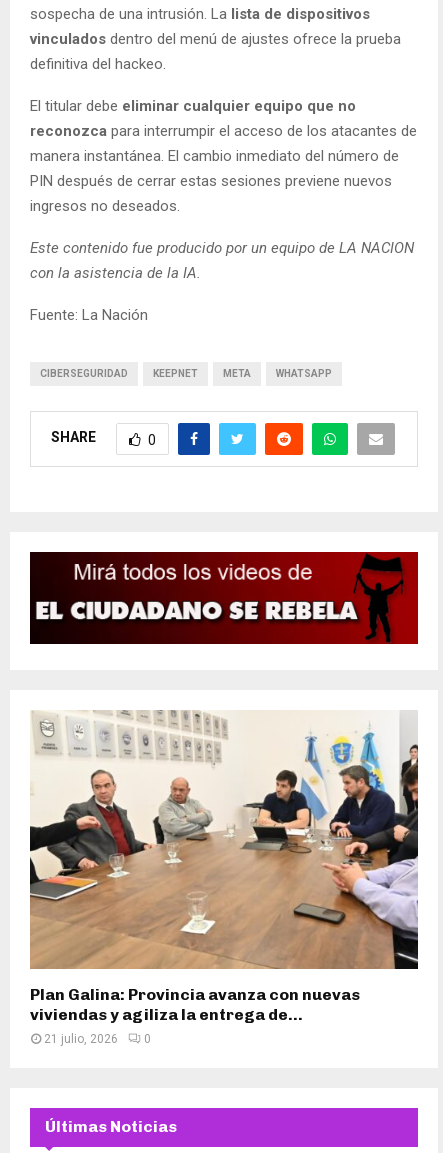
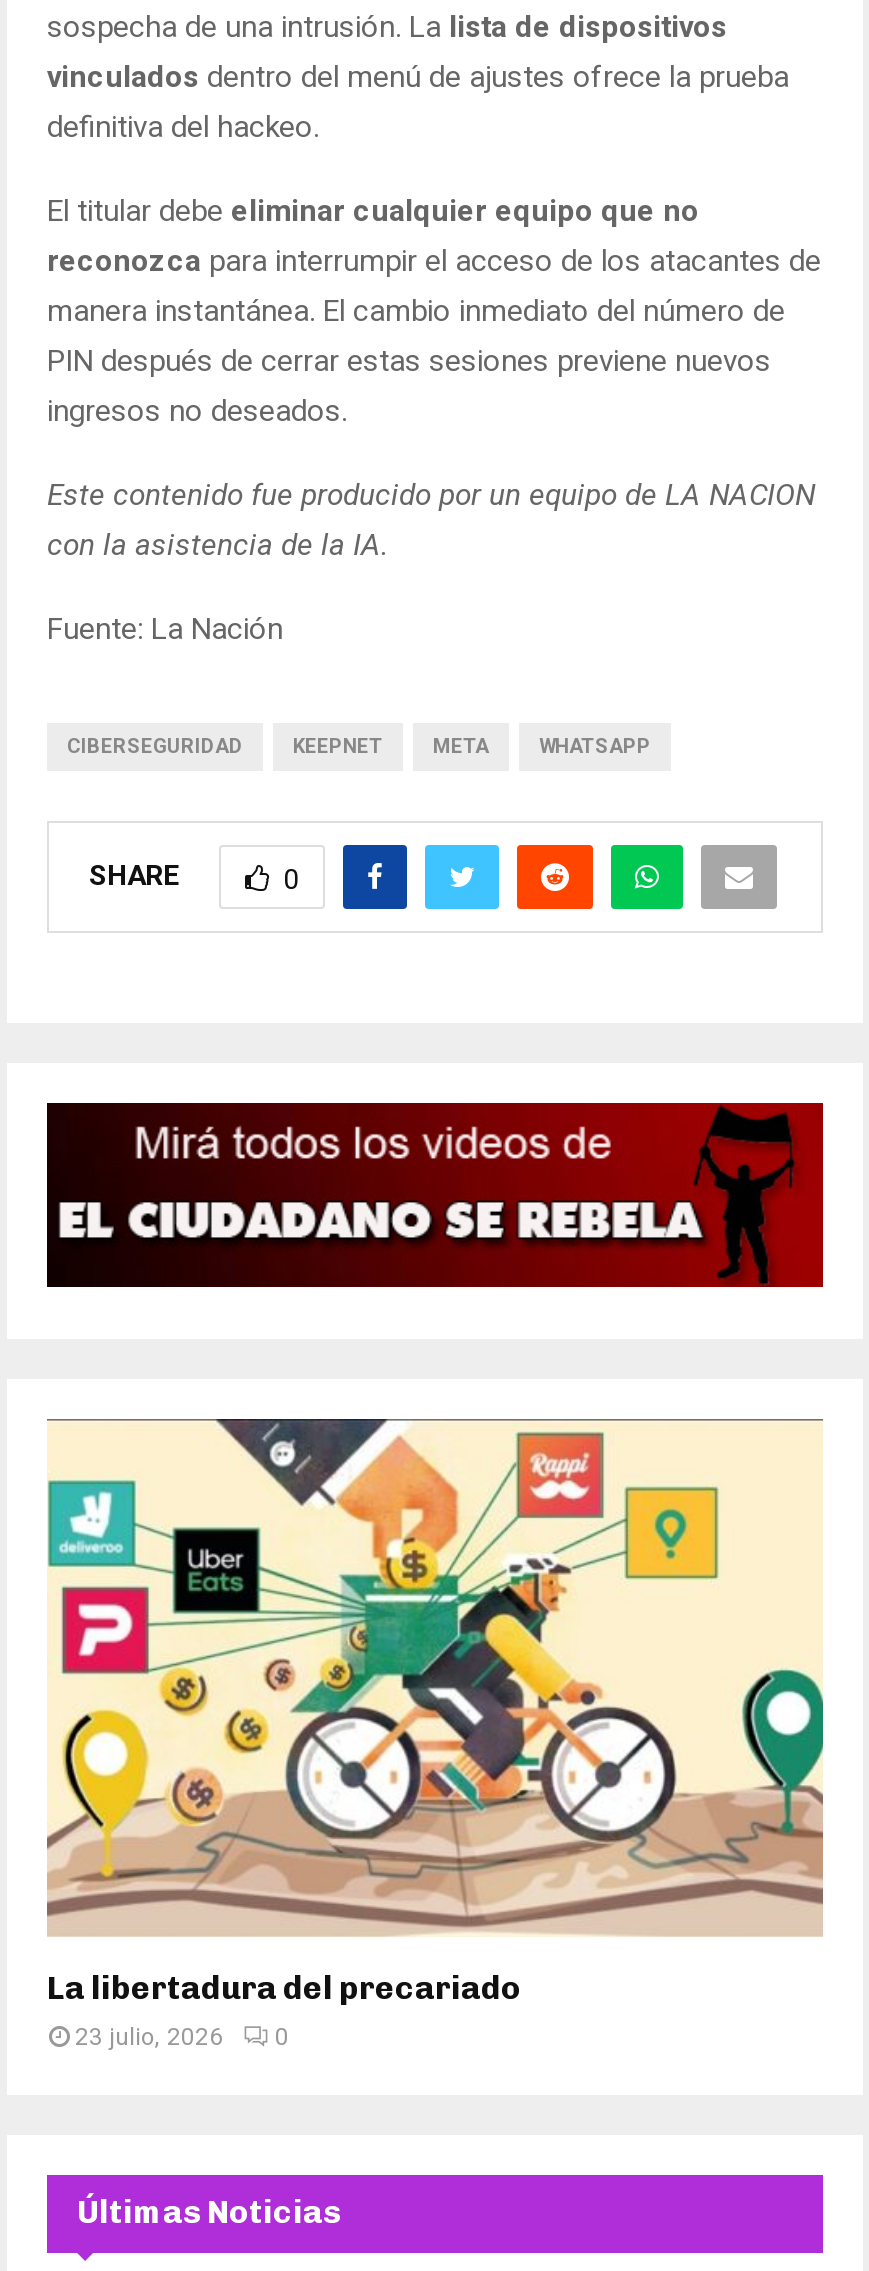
[29,710,419,1046] [image] | Plan Galina: Provincia avanza con nuevas | viviendas y agiliza la entrega de... | 21 julio, 2026 -> [47,1417,825,2050] [image] | La libertadura del precariado | 23 julio, 2026

